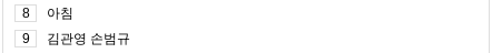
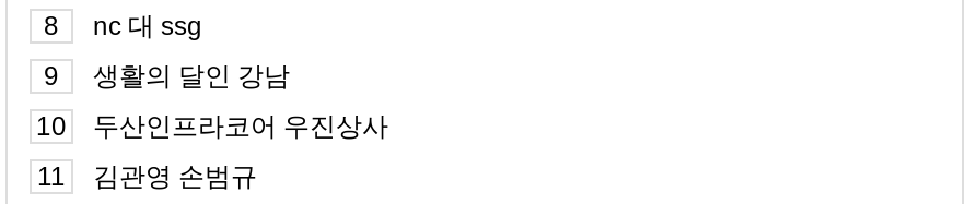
[47,6,73,21] 아침 -> [93,11,202,41] nc 대 ssg
none -> [36,61,388,192] 생활의 달인 강남 | 10 | 두산인프라코어 우진상사 | 11

